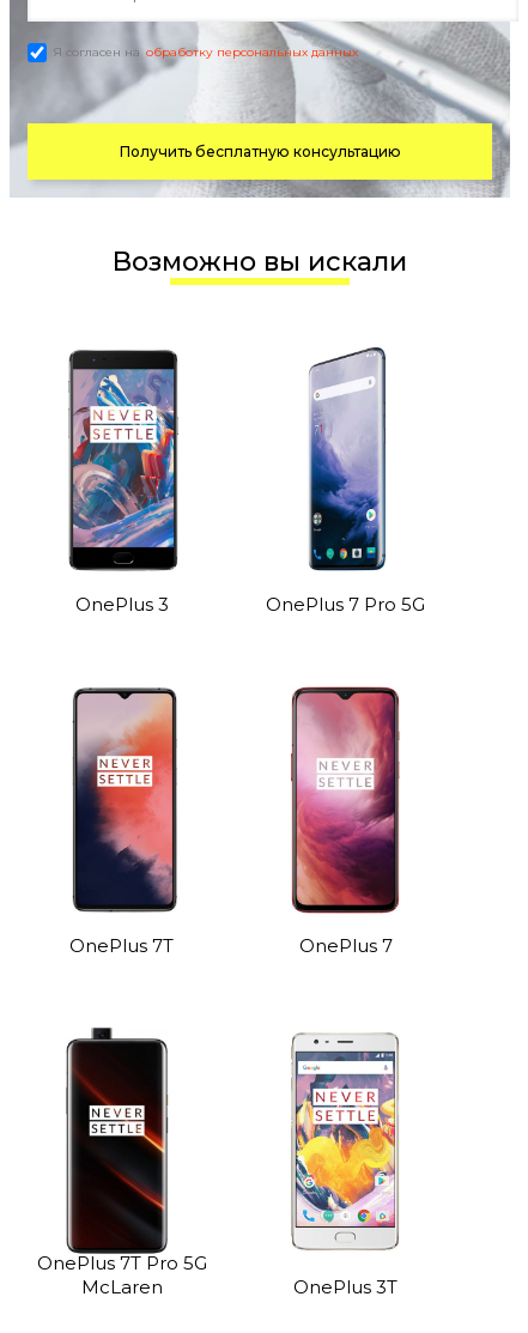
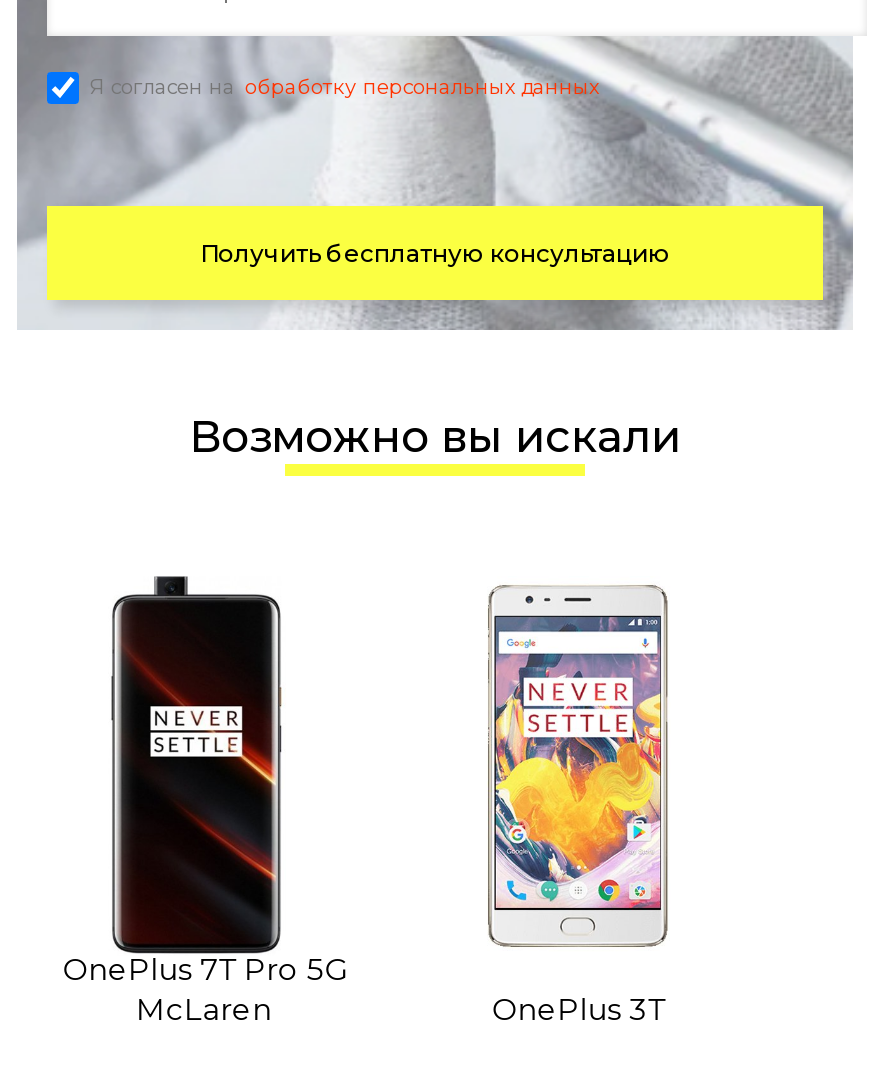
[69,349,178,571] [image] -> none
[75,346,425,616] [image] | OnePlus 3 | OnePlus 7 Pro 5G -> none
[70,686,392,957] [image] | OnePlus 7T | OnePlus 7 -> none
[290,686,400,914] [image] -> none

